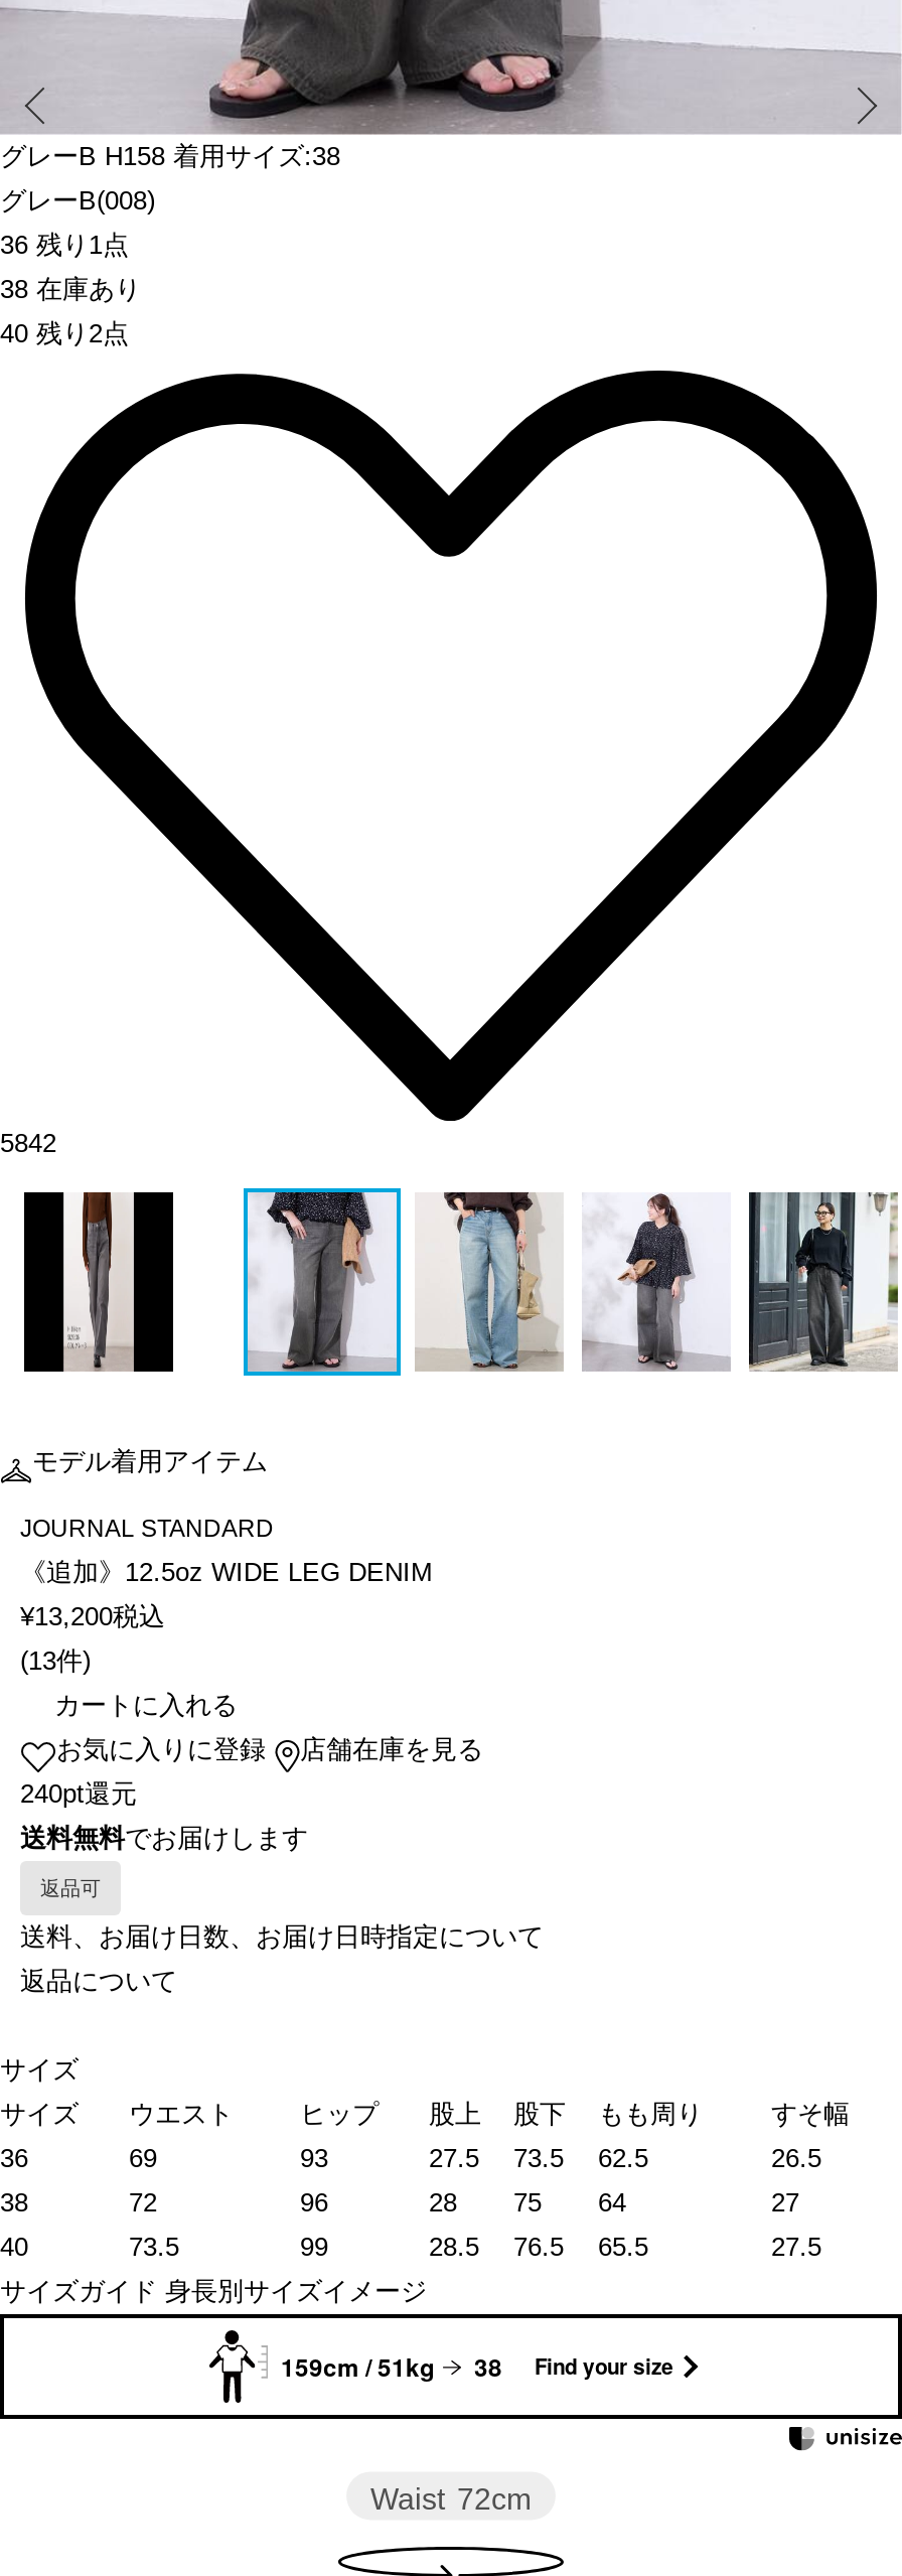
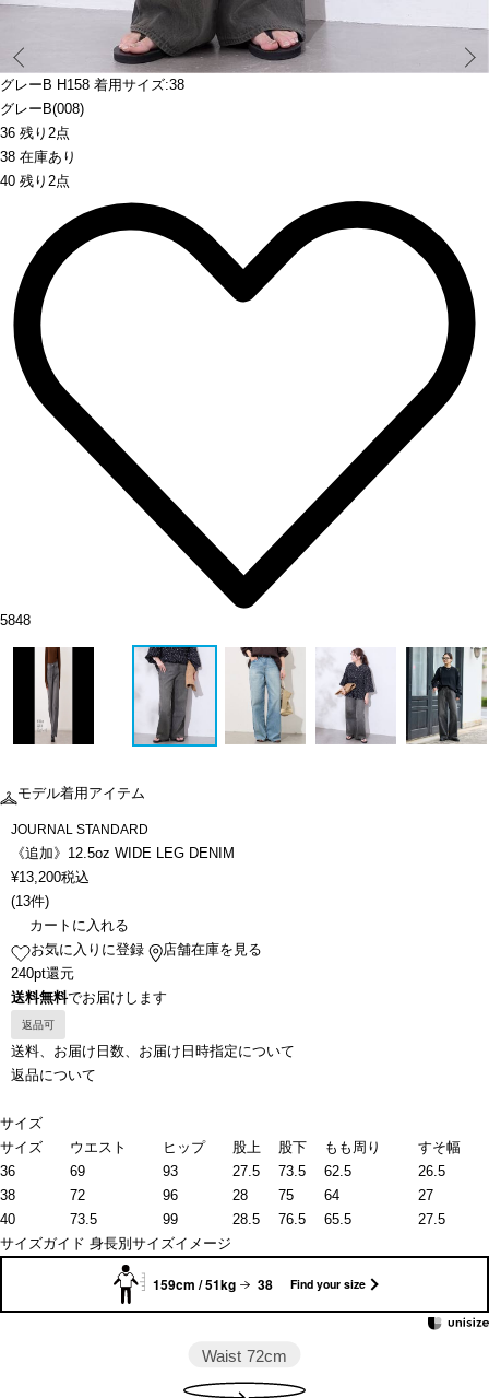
[0,229,129,259] 36 残り1点 -> [0,124,70,141] 36 残り2点
[0,1128,56,1159] 5842 -> [0,612,31,629] 5848

